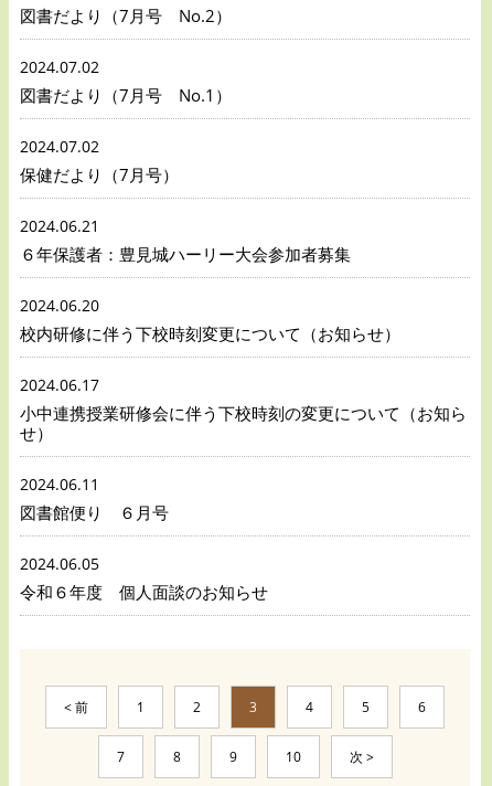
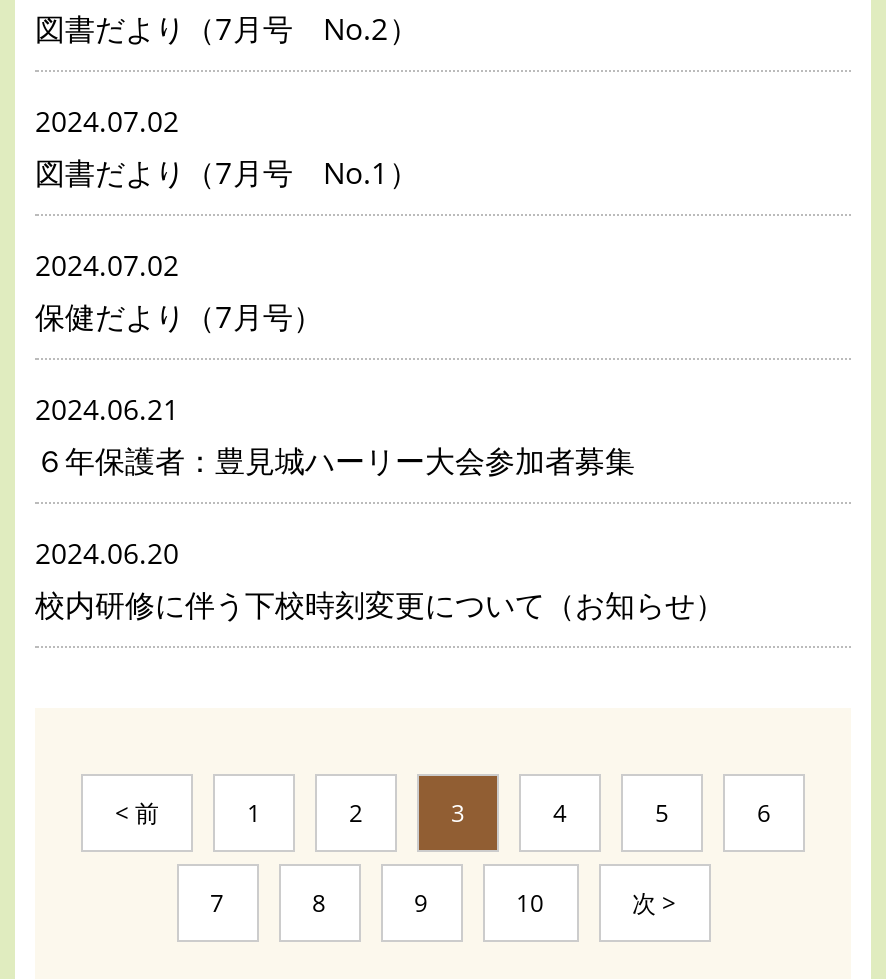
[20,374,467,603] 2024.06.17 | 小中連携授業研修会に伴う下校時刻の変更について（お知ら | せ） | 2024.06.11 | 図書館便り ６月号 | 2024.06.05 | 令和６年度 個人面談のお知らせ -> none

